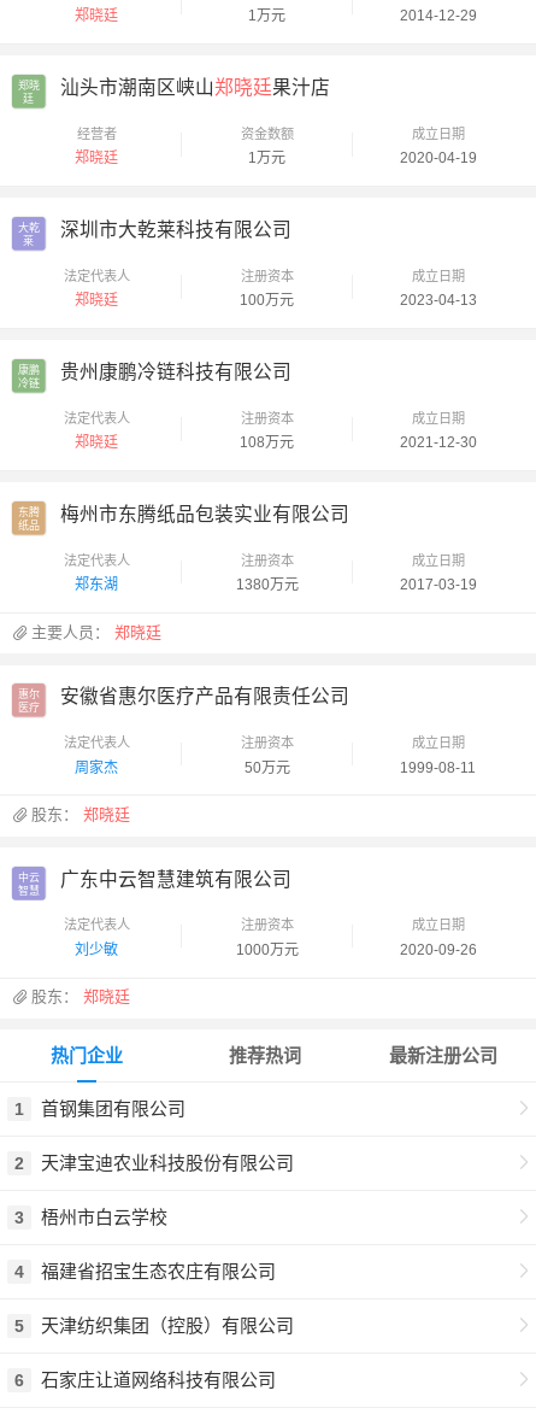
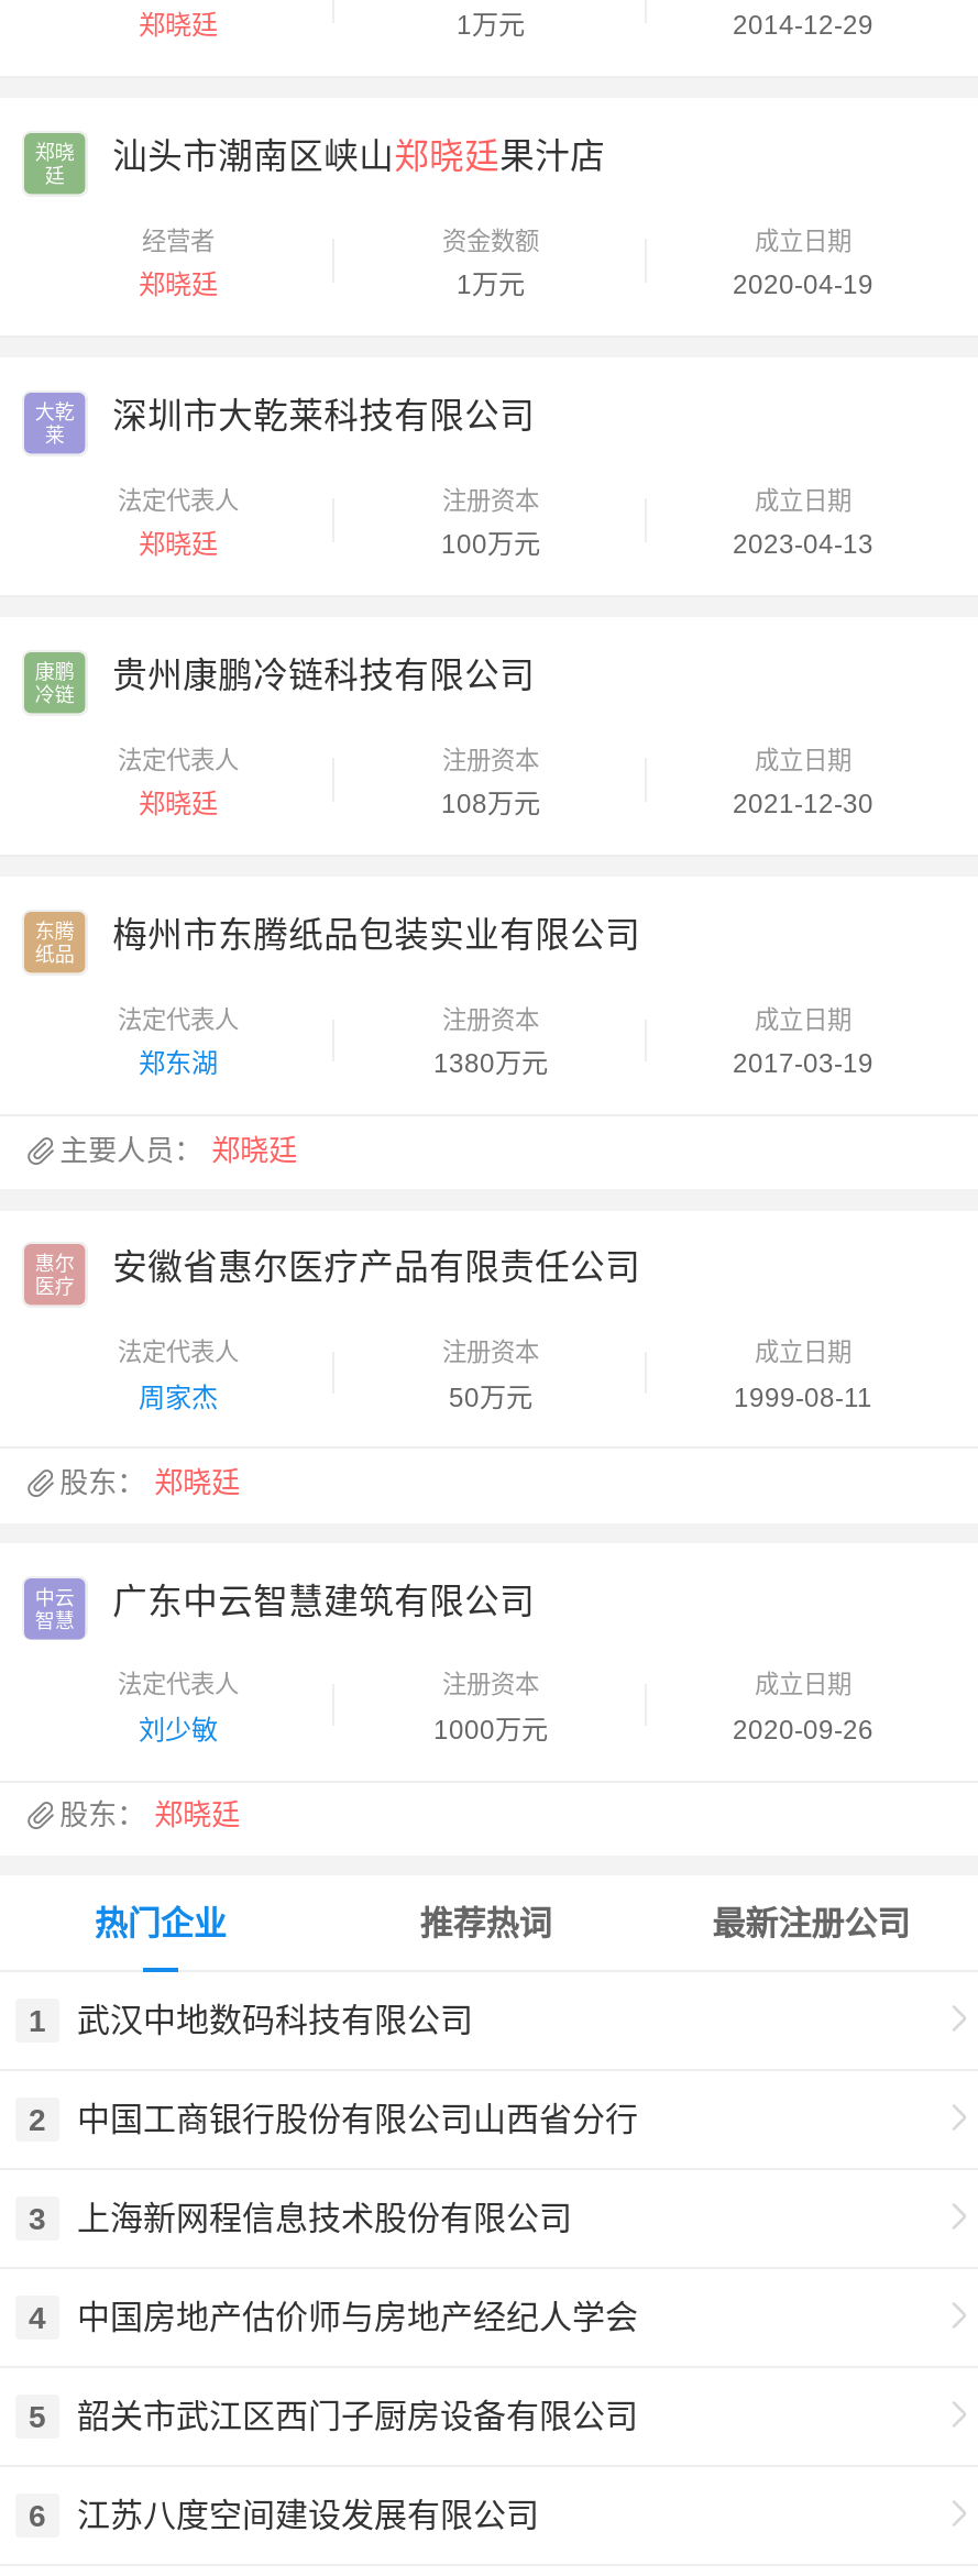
[41,1098,185,1119] 首钢集团有限公司 -> [77,2001,473,2038] 武汉中地数码科技有限公司
[41,1152,294,1173] 天津宝迪农业科技股份有限公司 -> [77,2100,638,2137] 中国工商银行股份有限公司山西省分行
[41,1207,167,1227] 梧州市白云学校 -> [77,2199,572,2236] 上海新网程信息技术股份有限公司
[41,1261,276,1281] 福建省招宝生态农庄有限公司 -> [77,2298,638,2335] 中国房地产估价师与房地产经纪人学会
[41,1315,294,1336] 天津纺织集团（控股）有限公司 -> [77,2397,638,2434] 韶关市武江区西门子厨房设备有限公司
[41,1369,276,1390] 石家庄让道网络科技有限公司 -> [77,2496,539,2533] 江苏八度空间建设发展有限公司

